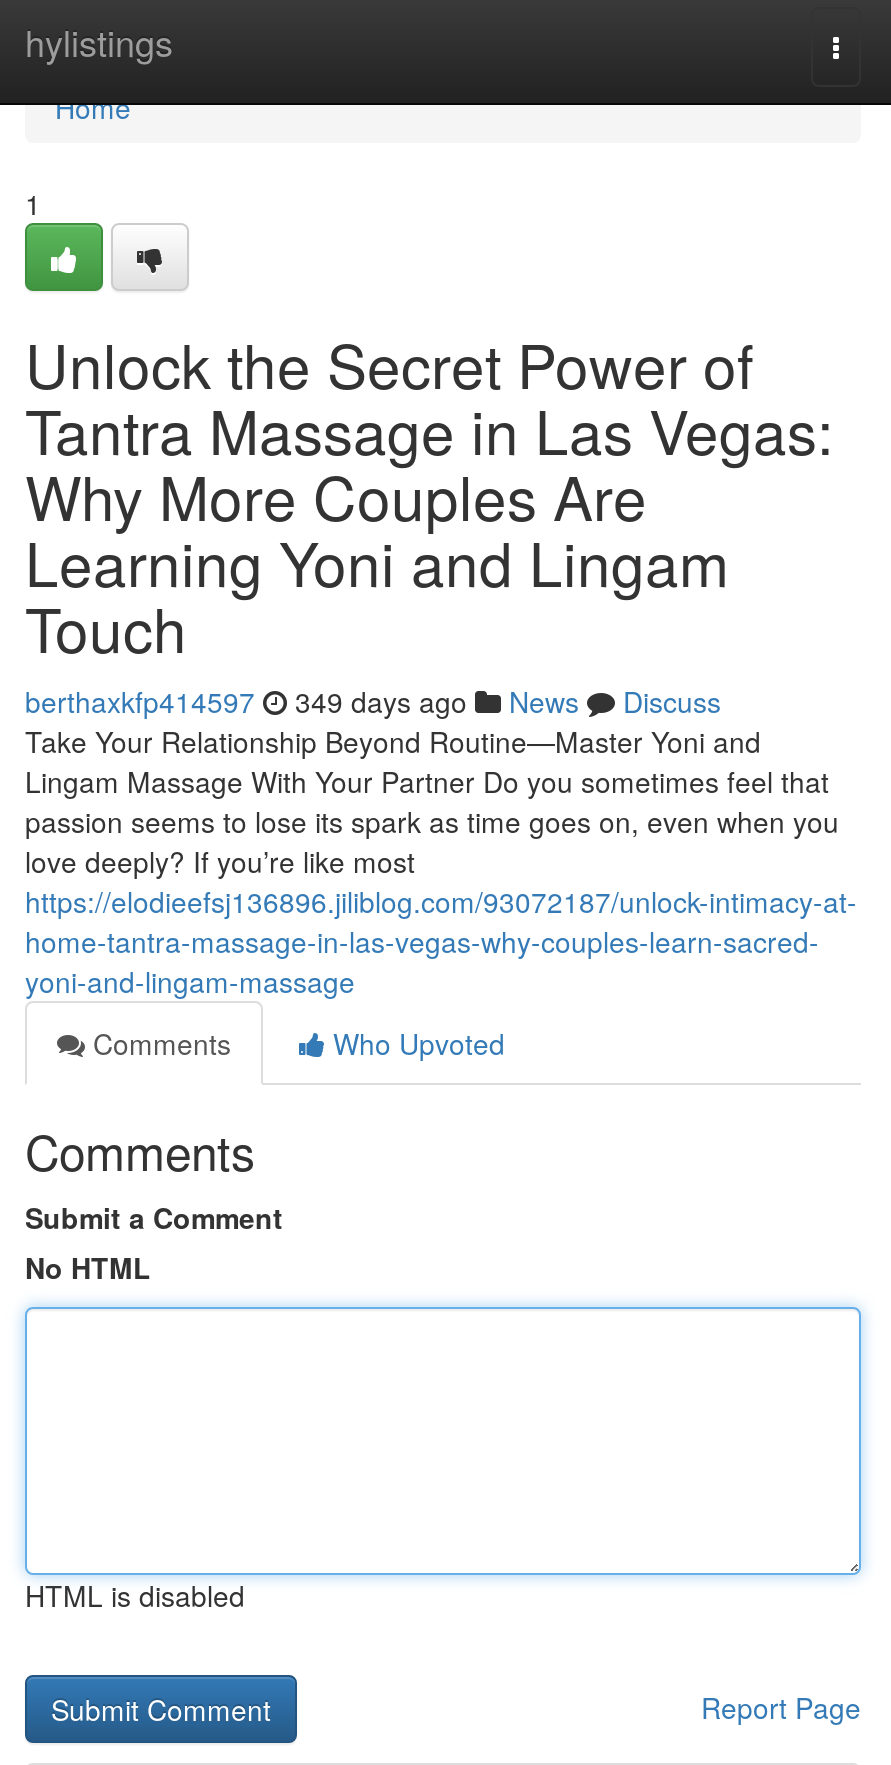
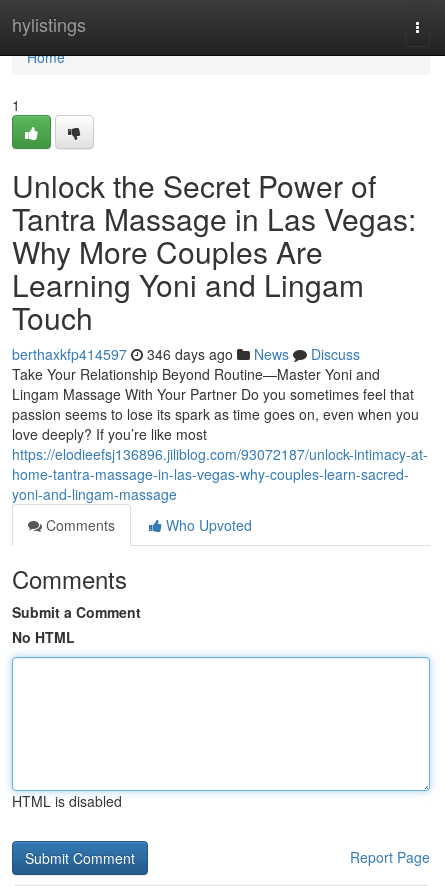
[25,681,721,721] berthaxkfp414597 349 days ago News Discuss -> [12,344,360,364] berthaxkfp414597 346 days ago News Discuss

